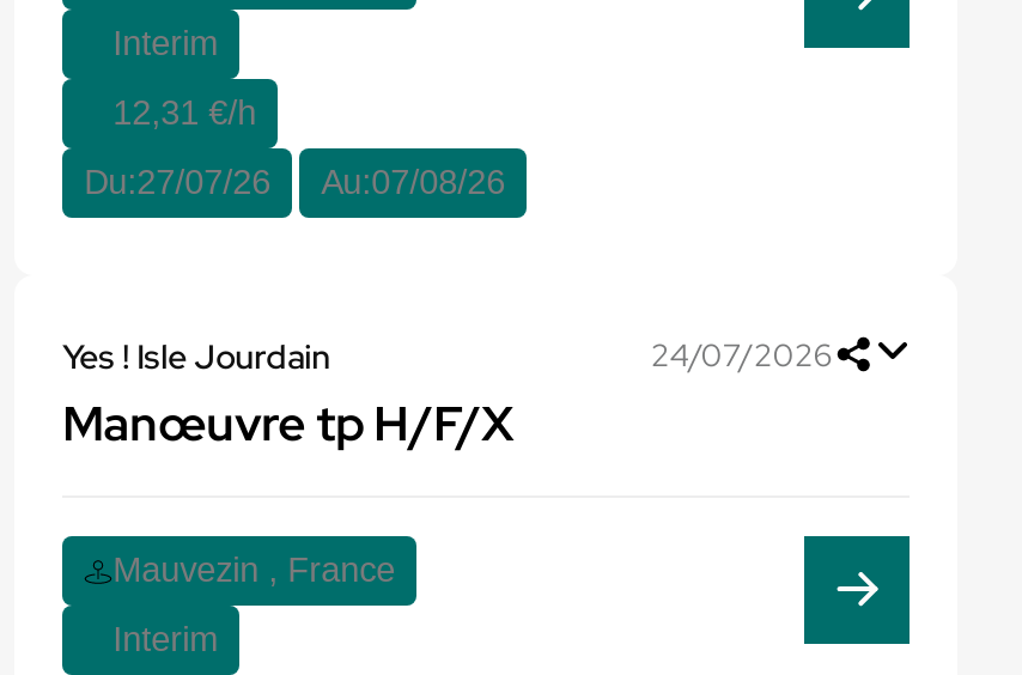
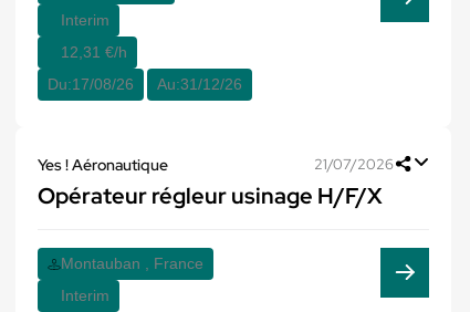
[84,163,505,201] Du:27/07/26 | Au:07/08/26 -> [48,75,242,93] Du:17/08/26 | Au:31/12/26
[62,335,833,455] Yes ! Isle Jourdain | 24/07/2026 | Manœuvre tp H/F/X -> [38,155,394,210] Yes ! Aéronautique | 21/07/2026 | Opérateur régleur usinage H/F/X
[113,551,395,589] Mauvezin , France -> [61,254,204,272] Montauban , France

